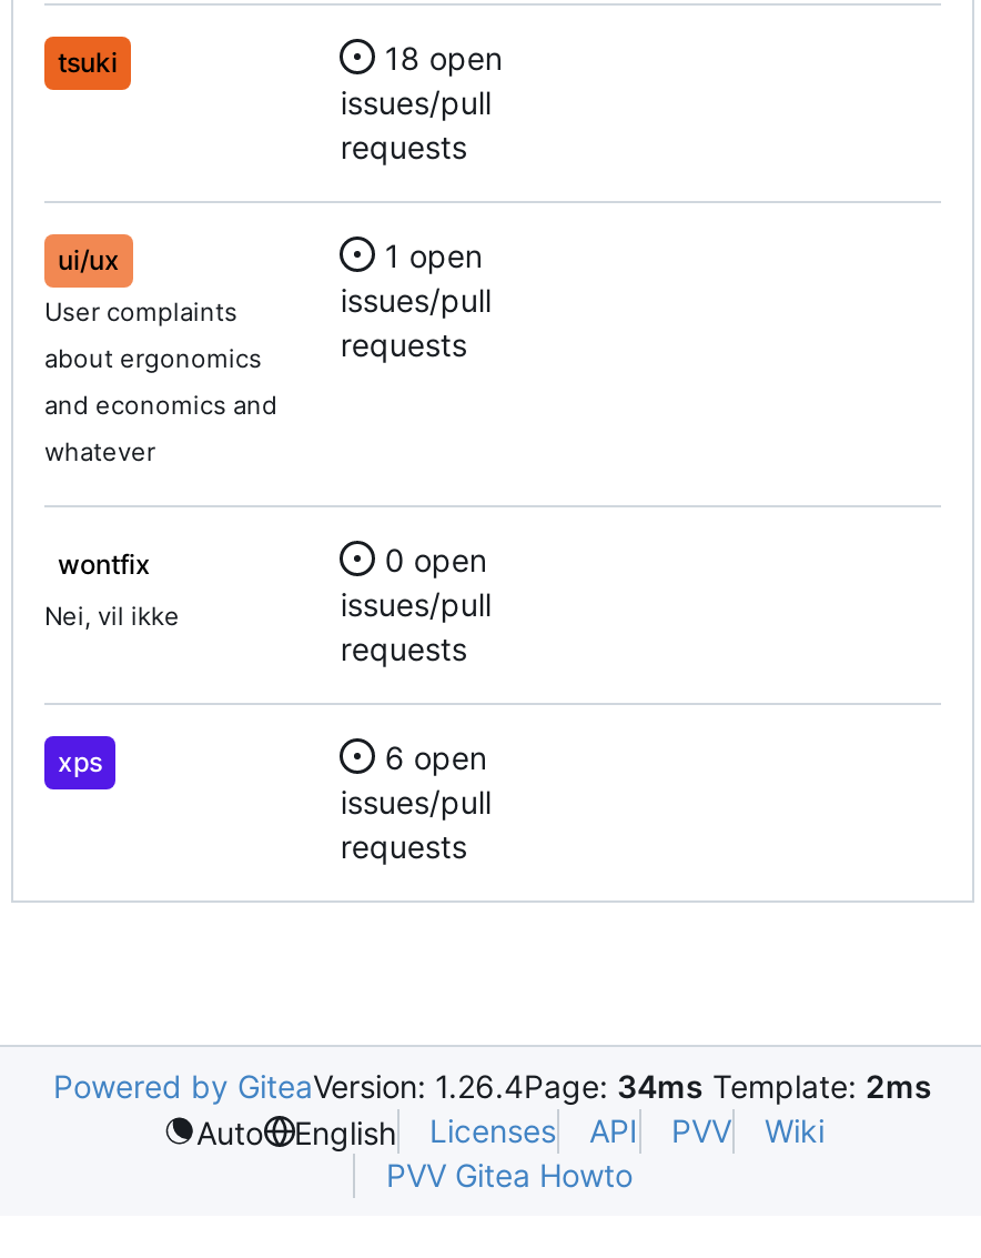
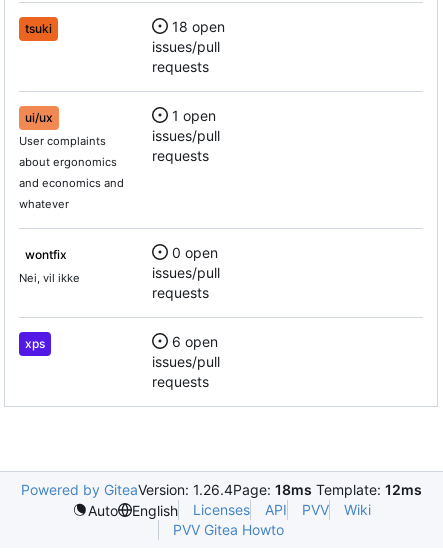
[53,1068,932,1106] Powered by GiteaVersion: 1.26.4Page: 34ms Template: 2ms -> [20,481,421,498] Powered by GiteaVersion: 1.26.4Page: 18ms Template: 12ms

